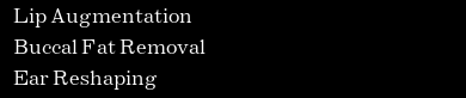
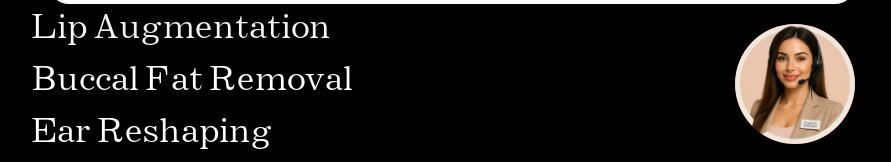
none -> [733,22,857,146] [image]

